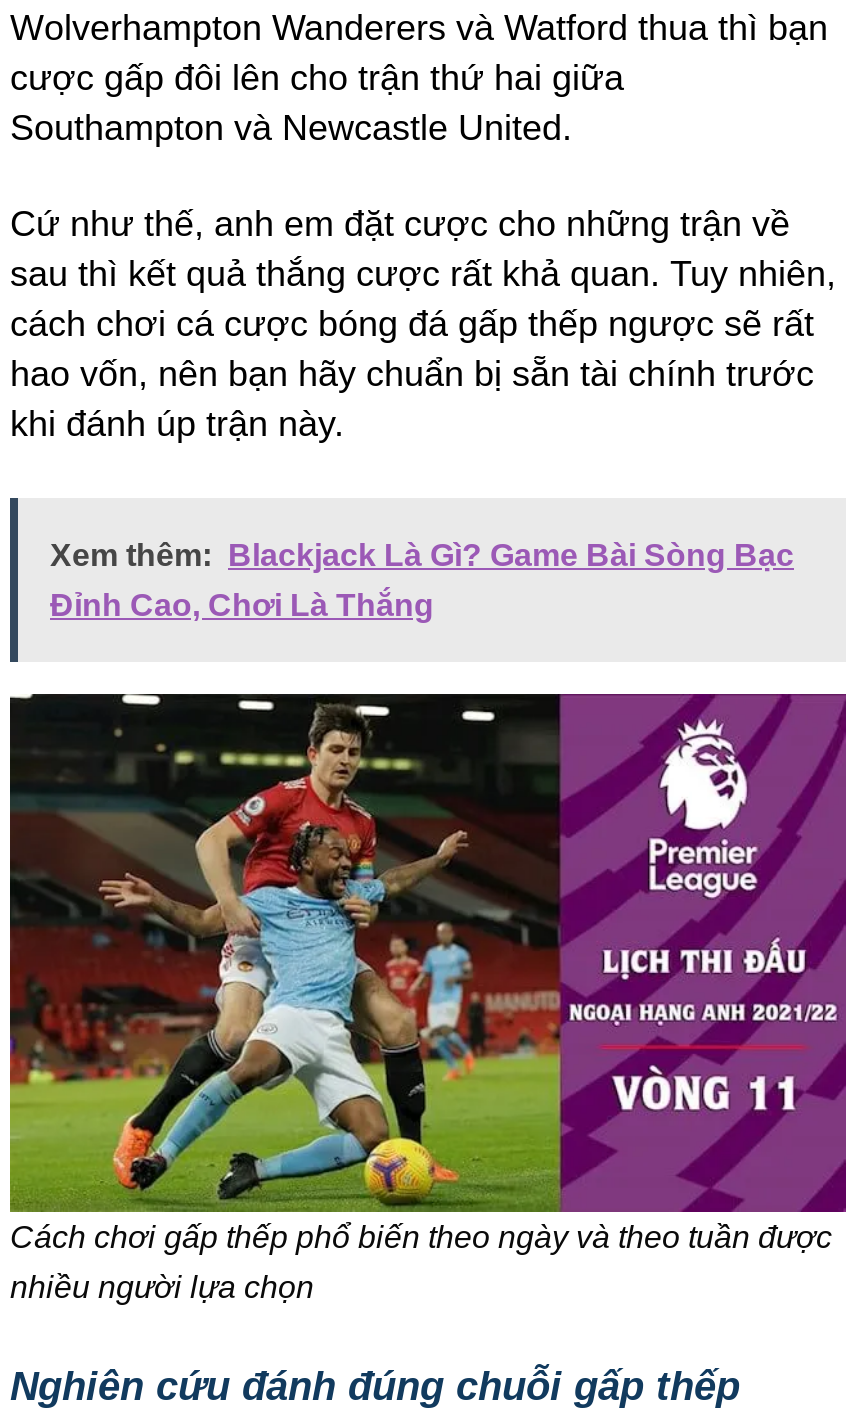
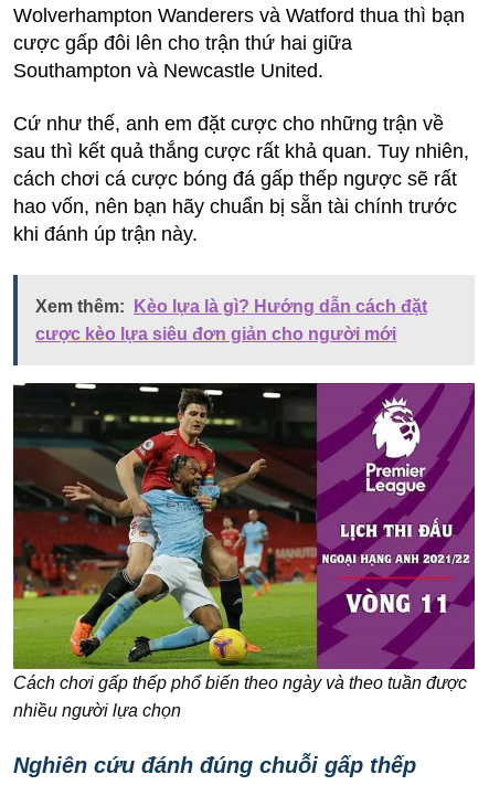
[50,537,794,571] Xem thêm: Blackjack Là Gì? Game Bài Sòng Bạc -> [35,297,427,315] Xem thêm: Kèo lựa là gì? Hướng dẫn cách đặt
[50,587,434,621] Đỉnh Cao, Chơi Là Thắng -> [35,324,396,343] cược kèo lựa siêu đơn giản cho người mới

